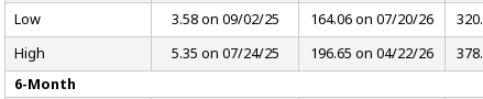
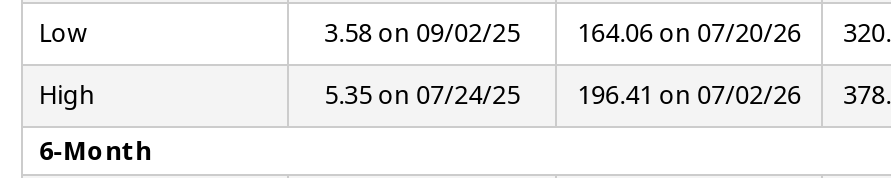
[310,44,434,63] 196.65 on 04/22/26 -> [577,78,801,112] 196.41 on 07/02/26

